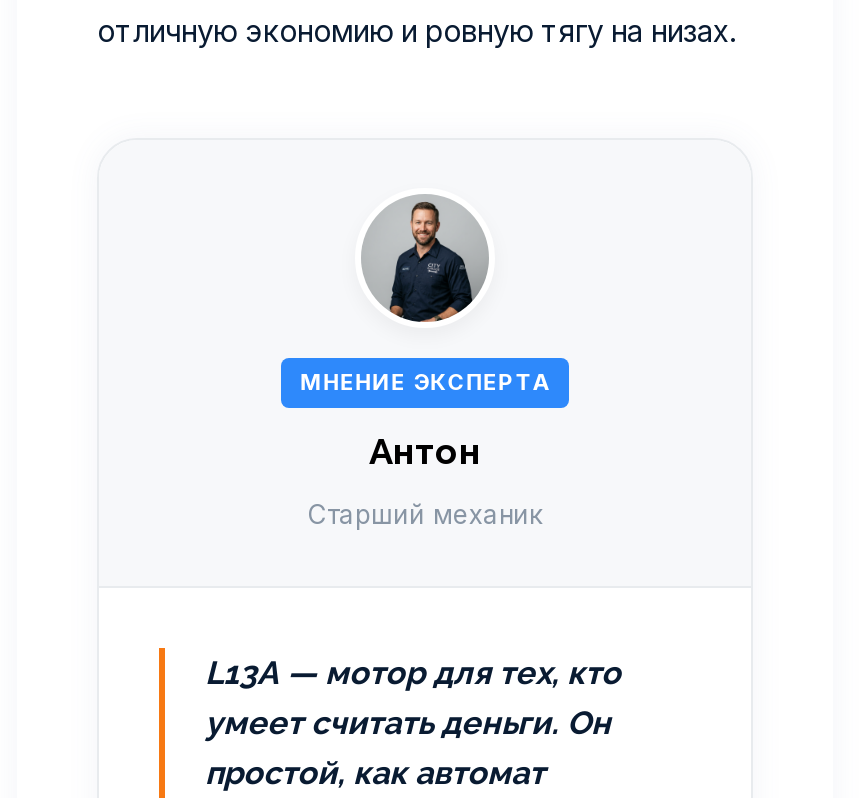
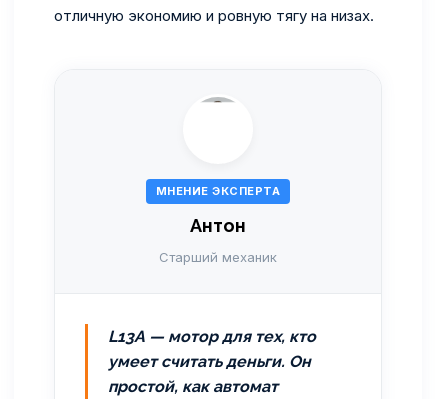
[361,202,489,324] [image] -> none

